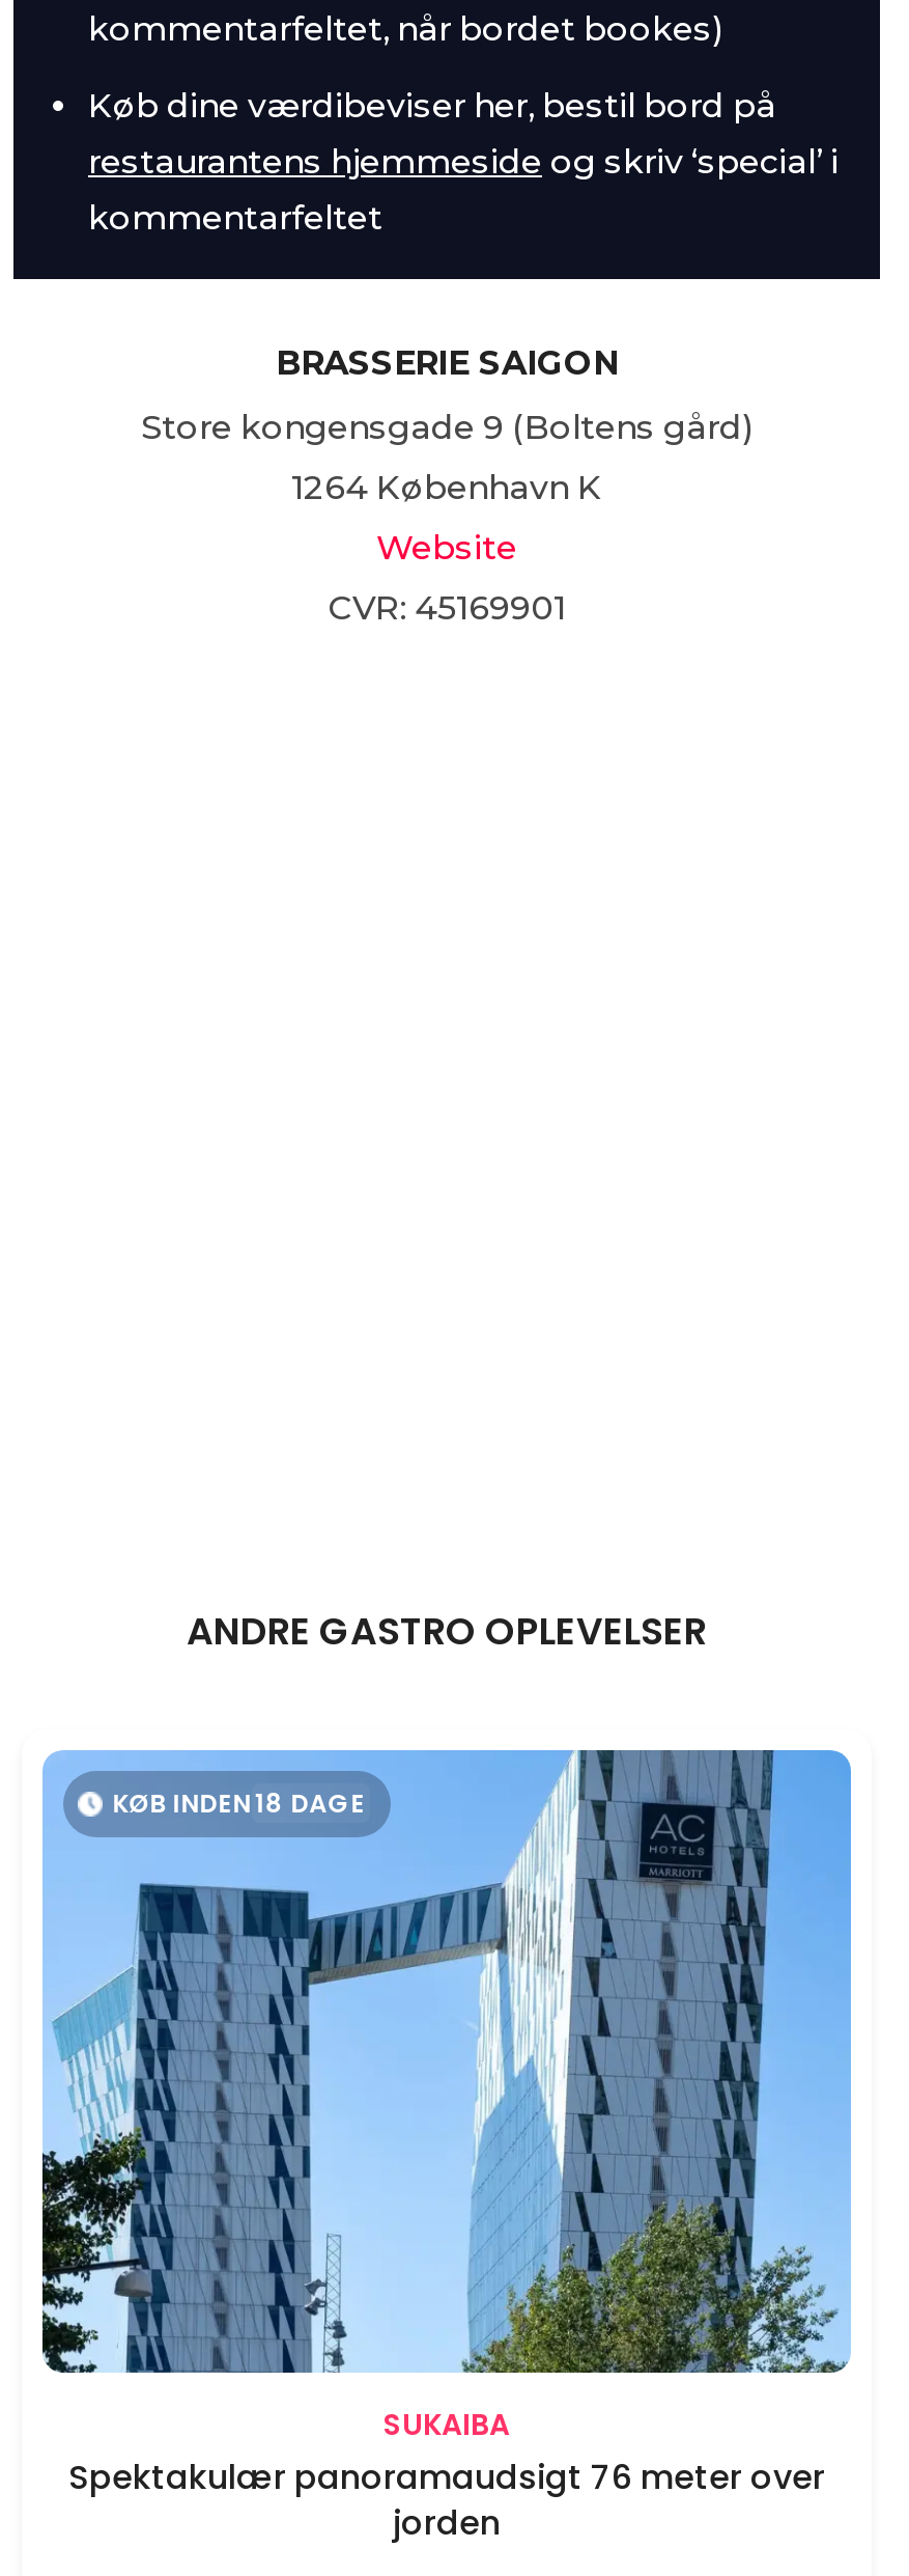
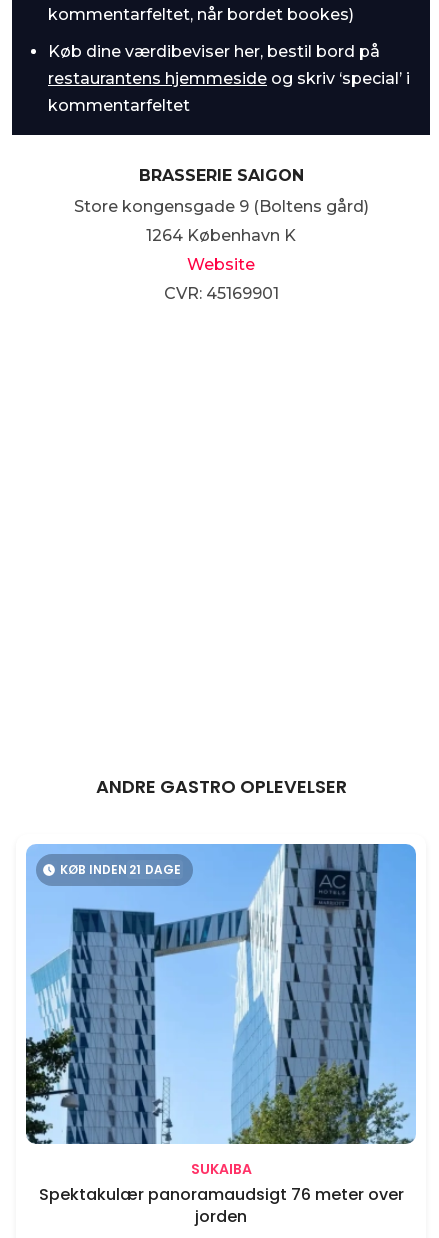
[112,1785,365,1820] KØB INDEN 18 DAGE -> [60,861,181,878] KØB INDEN 21 DAGE

